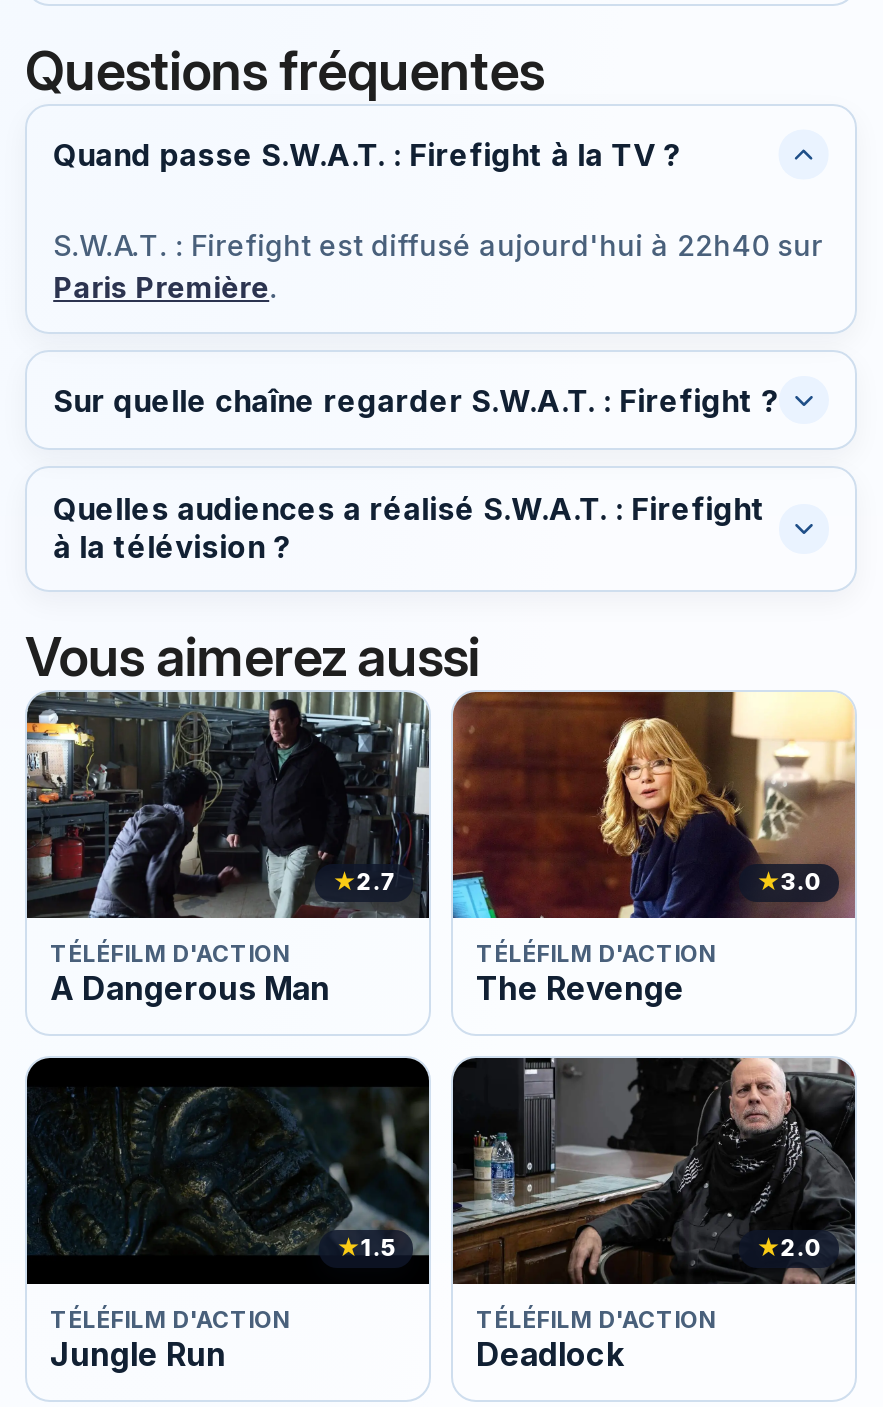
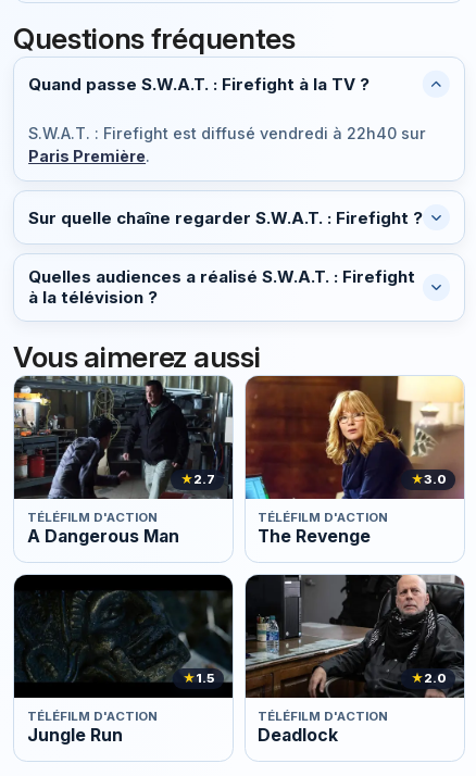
[53,228,823,262] S.W.A.T. : Firefight est diffusé aujourd'hui à 22h40 sur -> [28,124,426,142] S.W.A.T. : Firefight est diffusé vendredi à 22h40 sur

